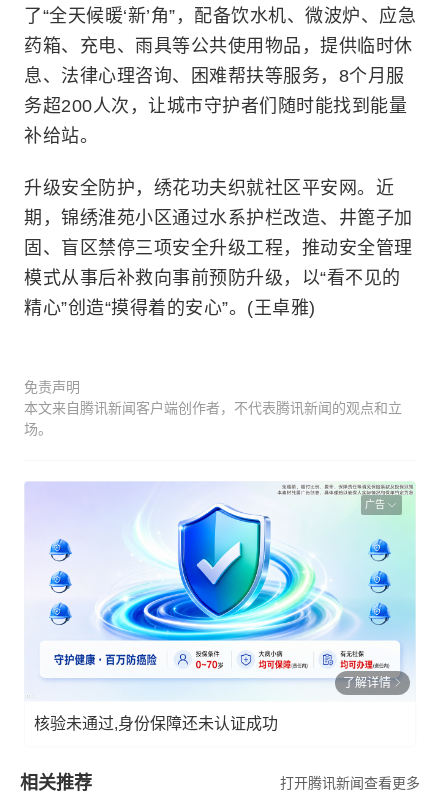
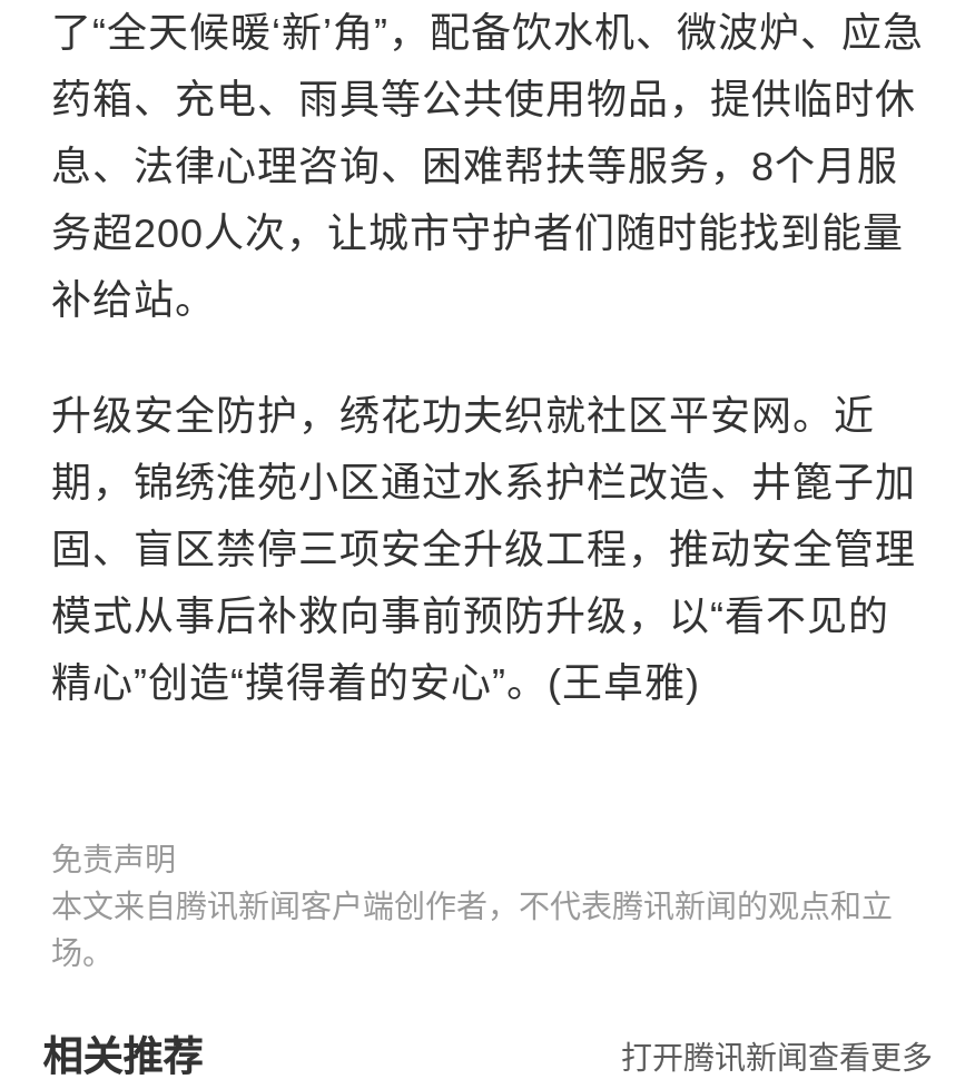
[25,482,416,700] [image] | 广告 -> none
[34,676,391,732] 了解详情 | 核验未通过,身份保障还未认证成功 -> none

